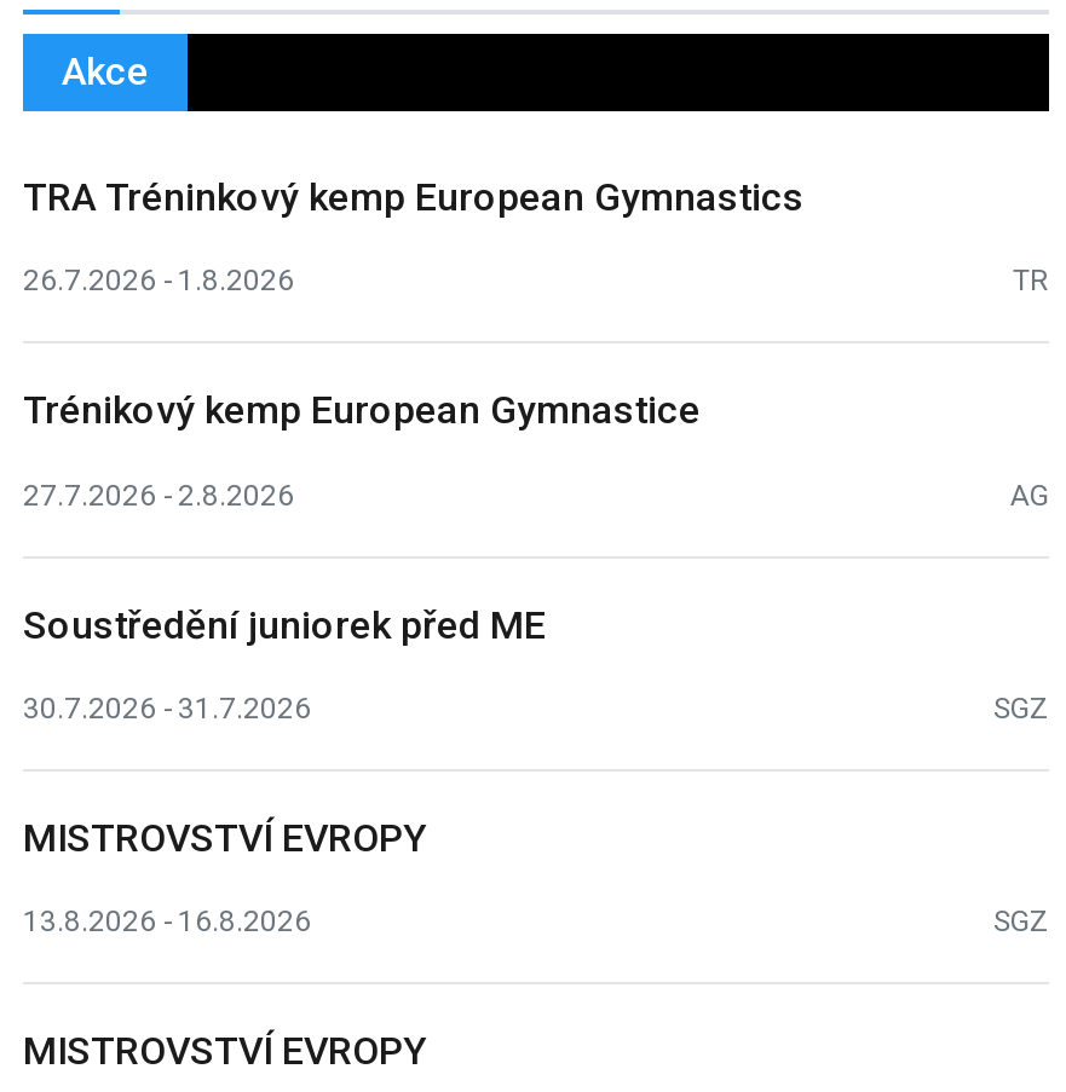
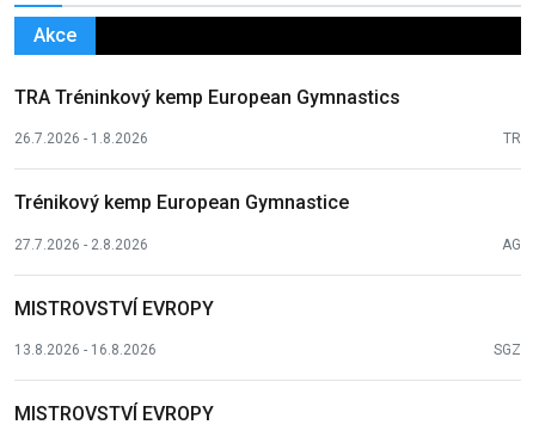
[23,602,1049,726] Soustředění juniorek před ME | 30.7.2026 - 31.7.2026 | SGZ -> none

